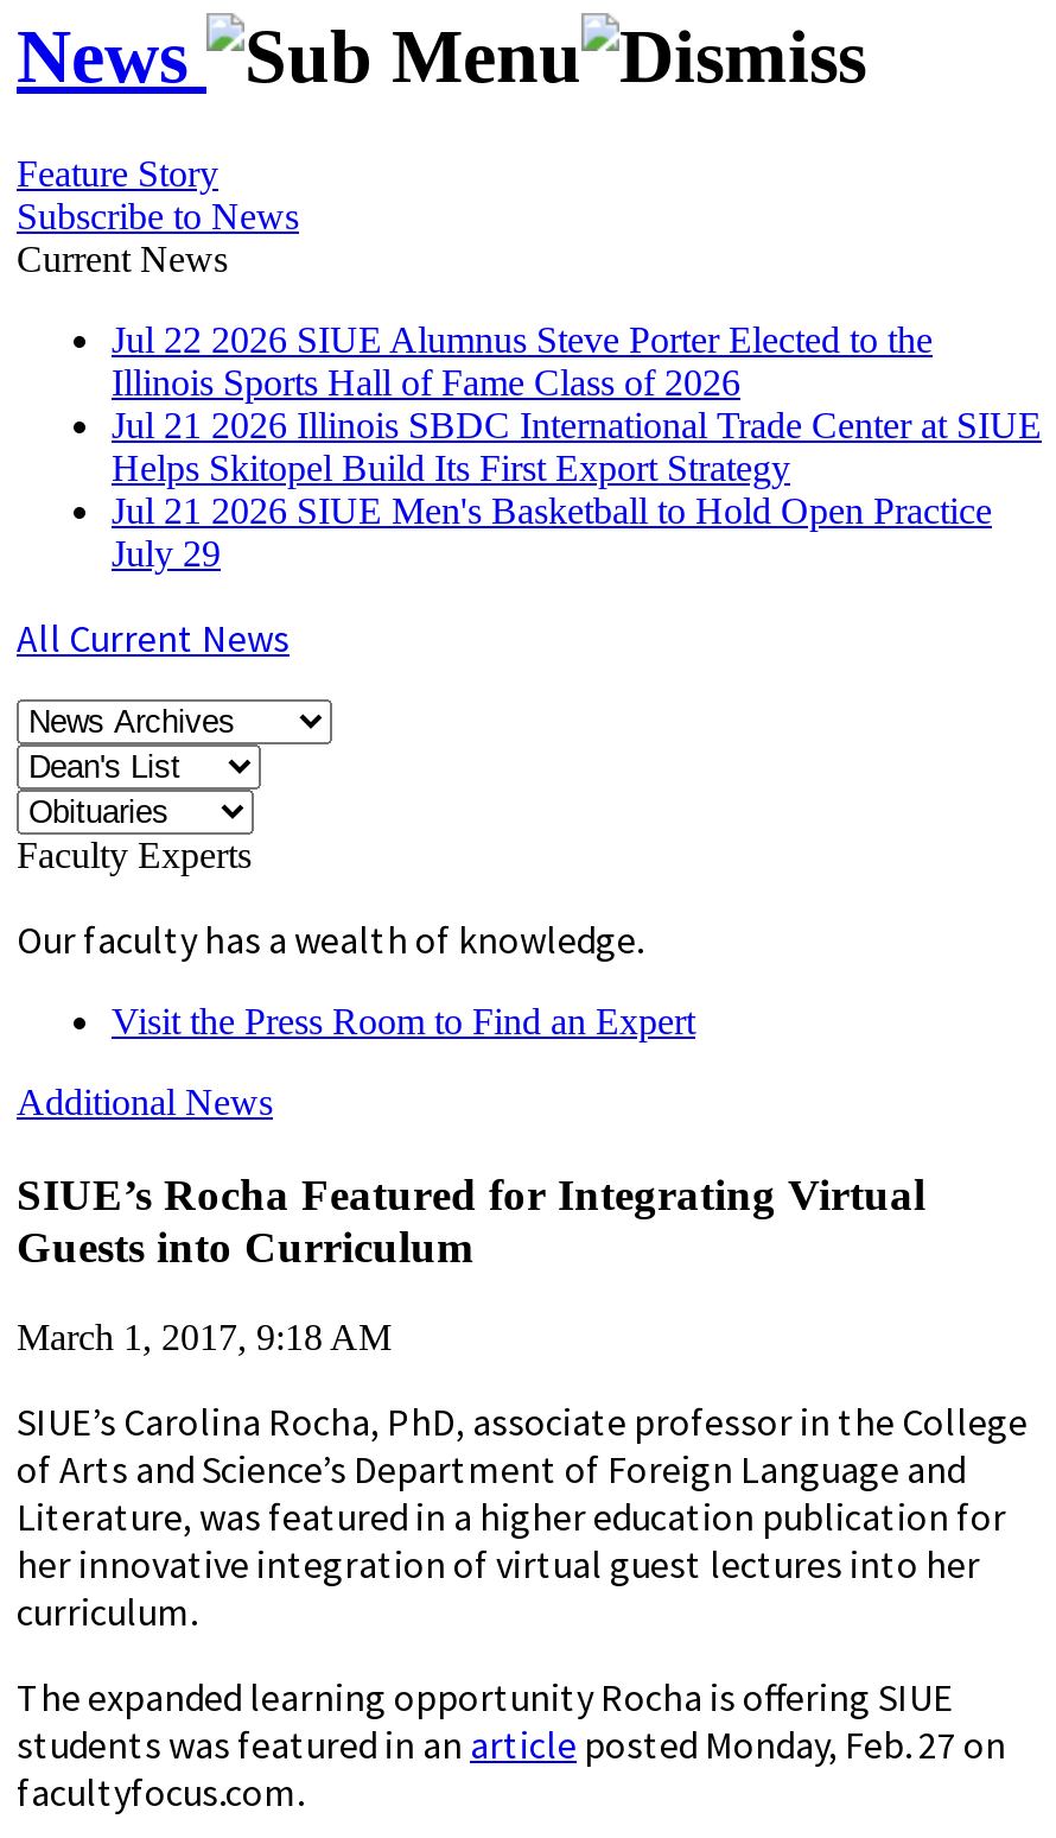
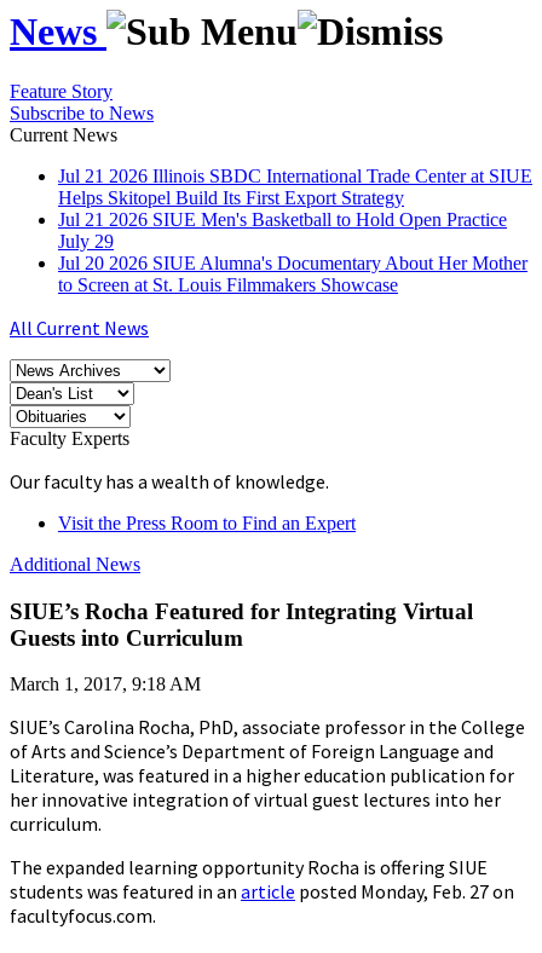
[112,319,933,402] Jul 22 2026 SIUE Alumnus Steve Porter Elected to the | Illinois Sports Hall of Fame Class of 2026 -> none
moved [112,405,1042,573] -> [58,166,532,251]: Jul 21 2026 Illinois SBDC International Trade Center at SIUE | Helps Skitopel Build Its First Export Strategy | Jul 21 2026 SIUE Men's Basketball to Hold Open Practice | July 29
none -> [58,253,527,295] Jul 20 2026 SIUE Alumna's Documentary About Her Mother | to Screen at St. Louis Filmmakers Showcase

